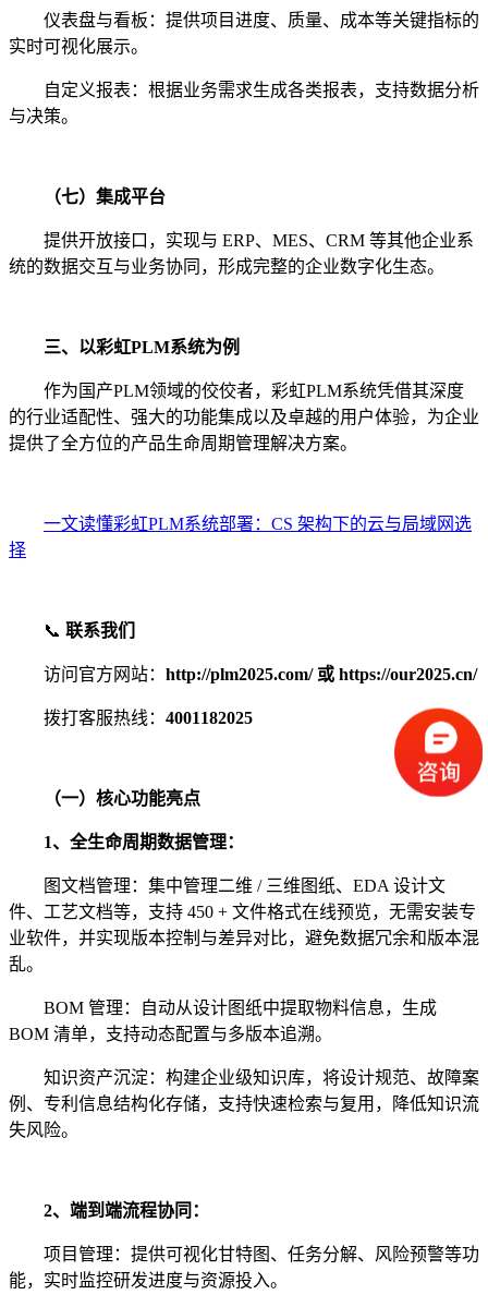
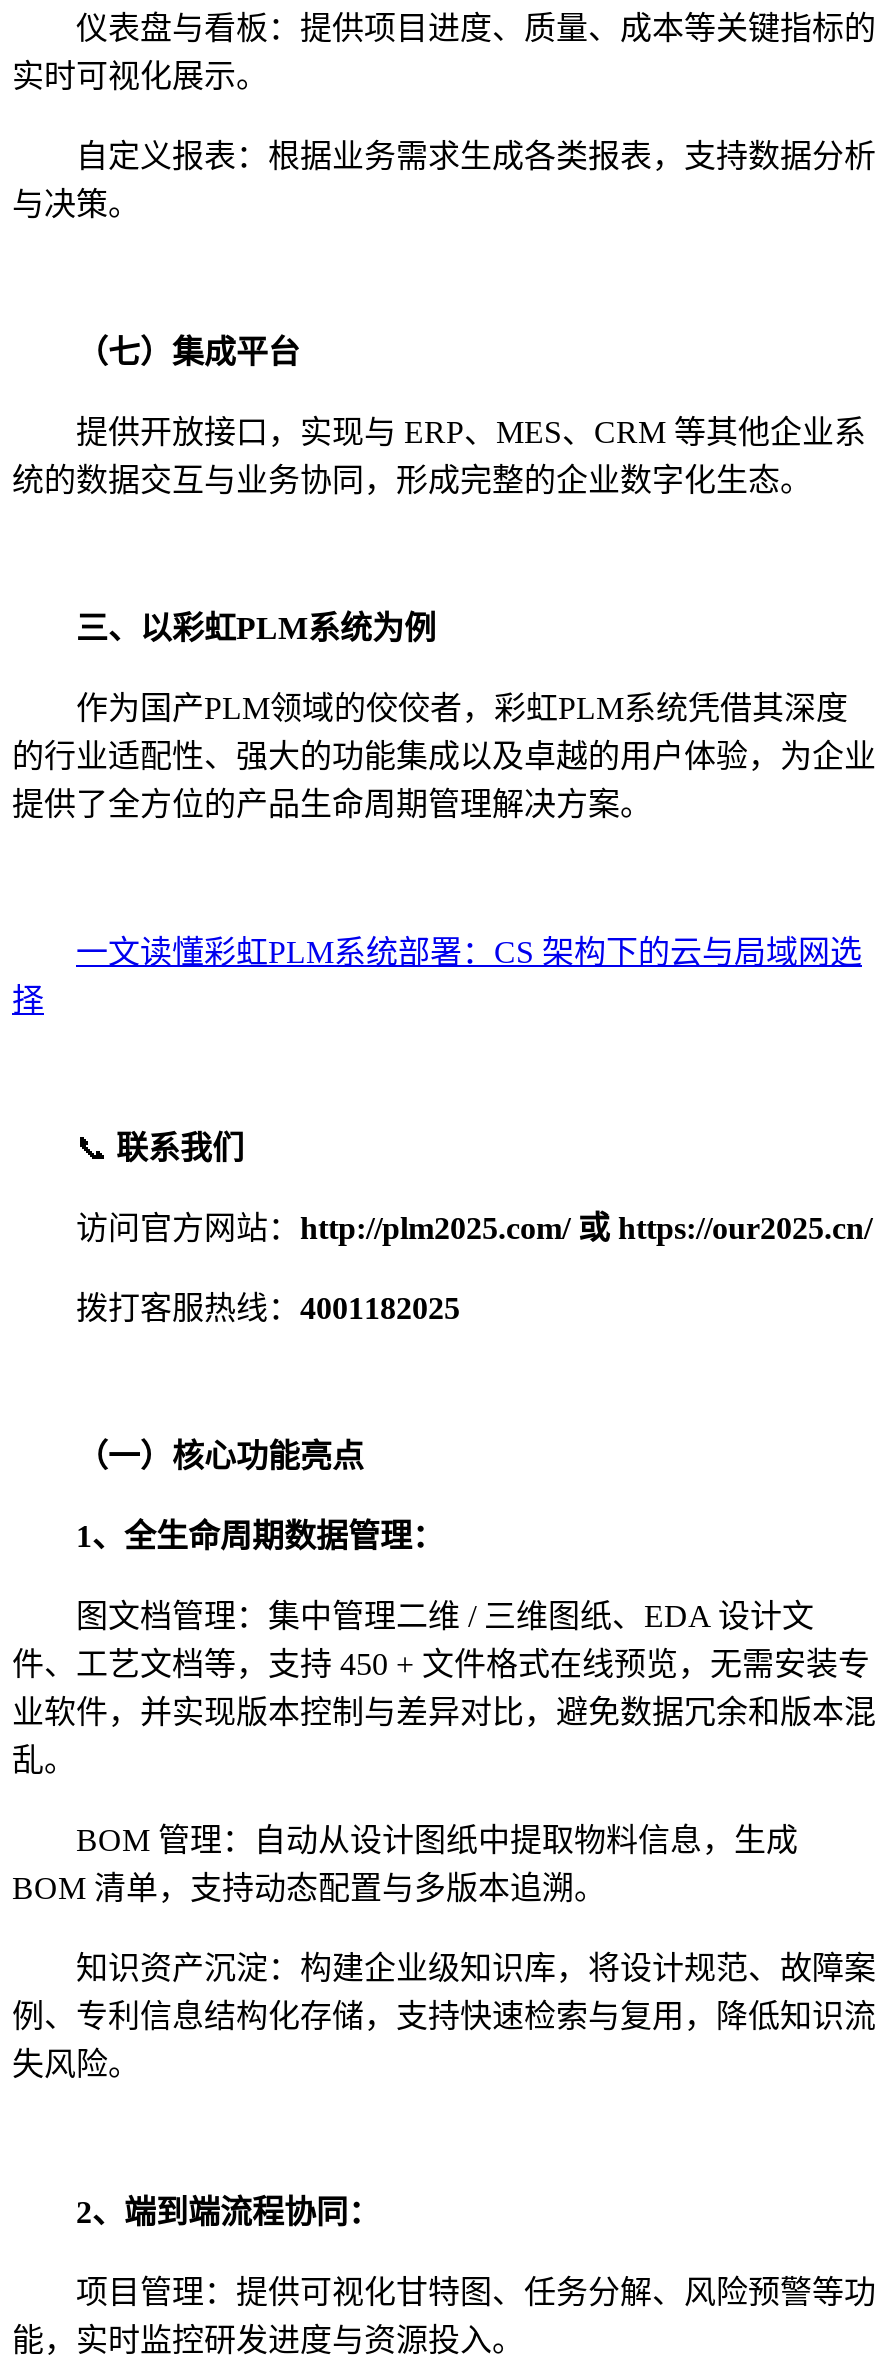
[393,706,484,798] [image] -> none

